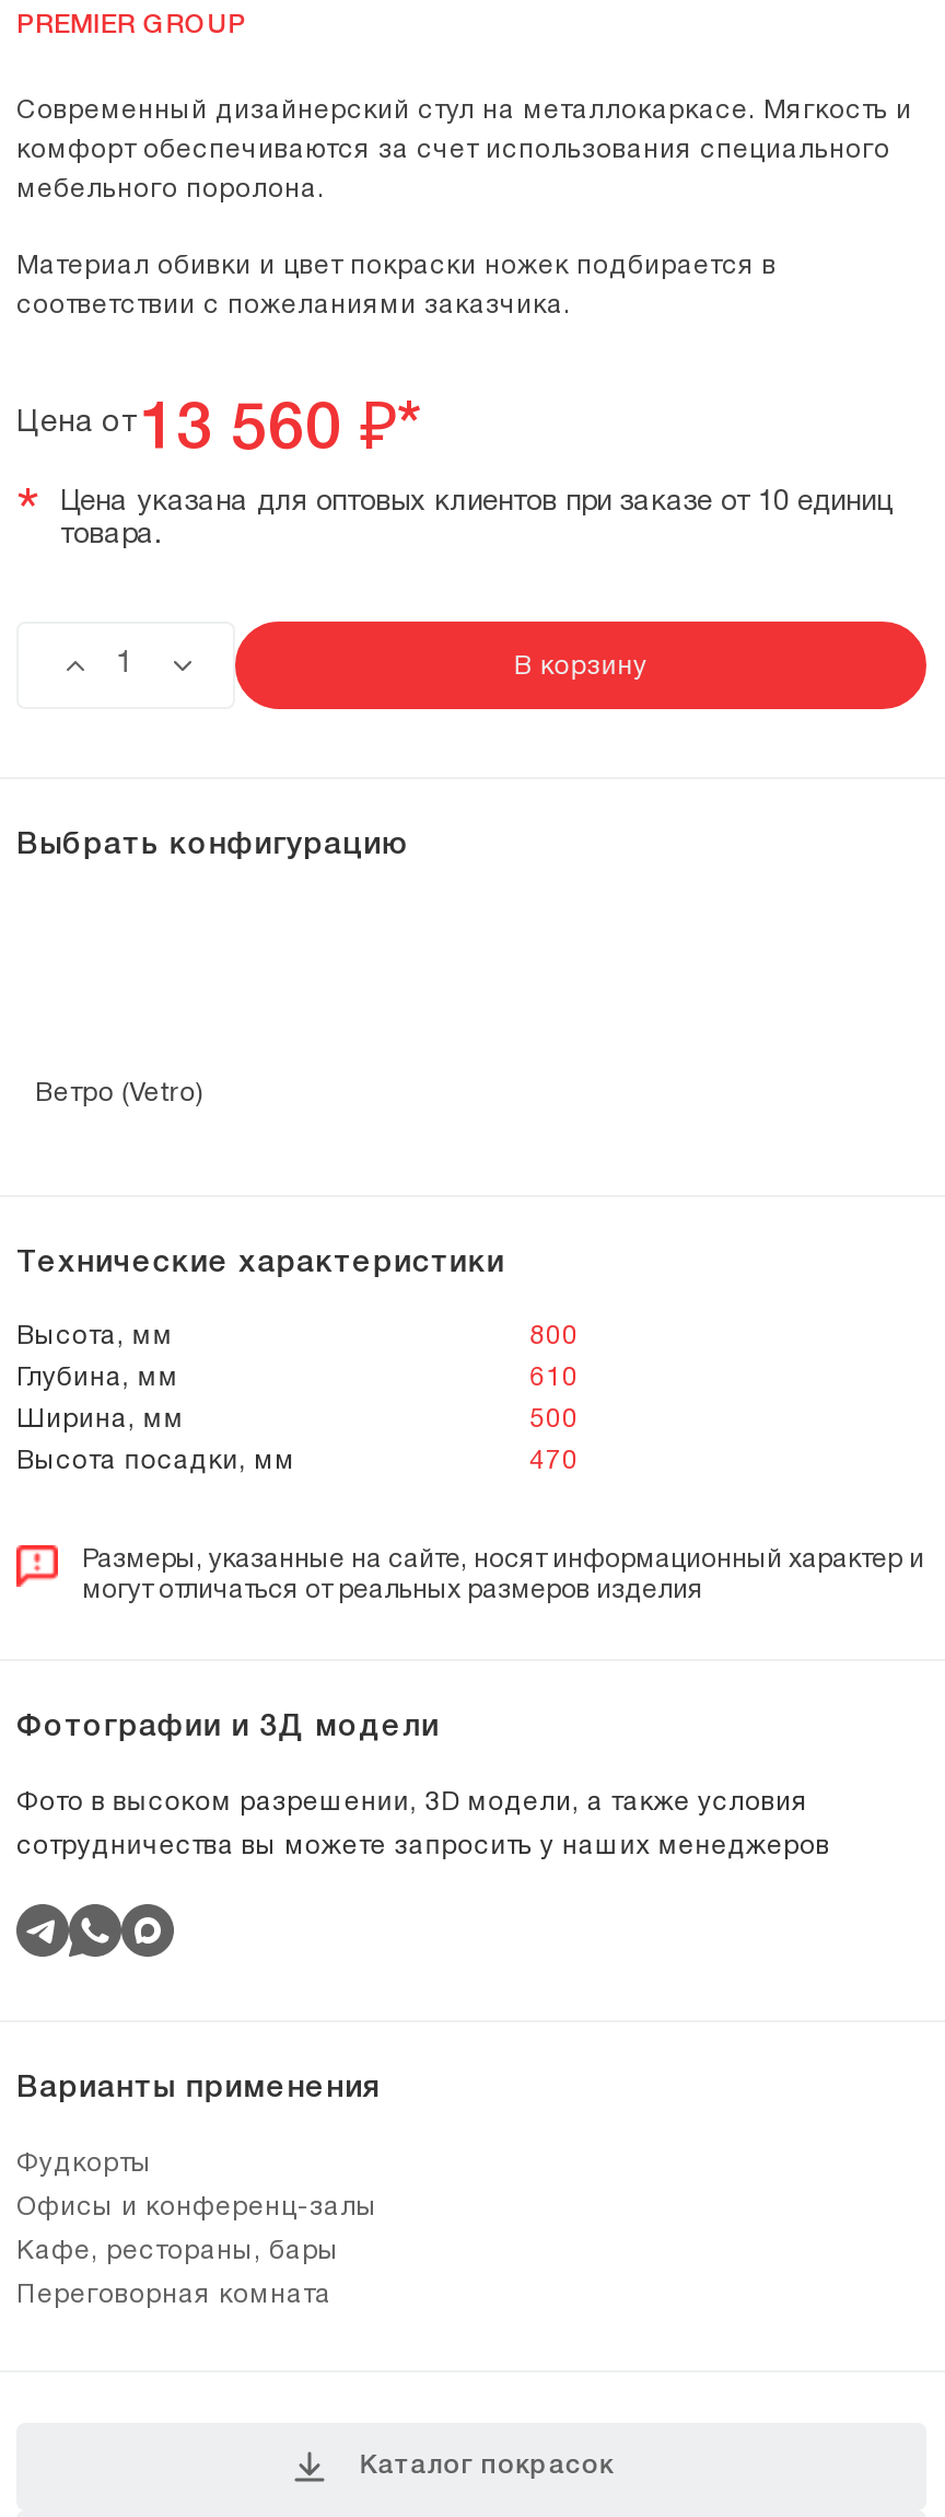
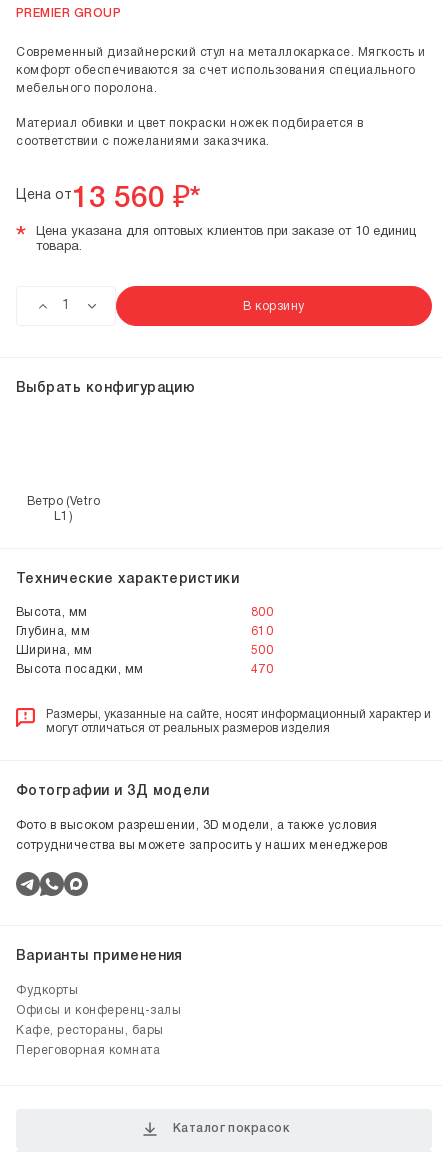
[35,1081,206,1105] Ветро (Vetro) -> [27,496,100,522] Ветро (Vetro | L1)

